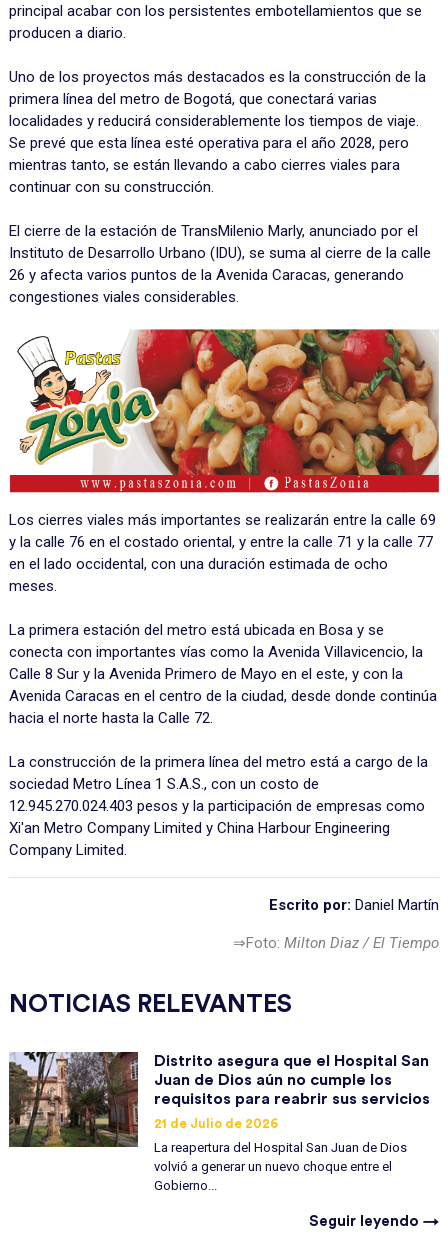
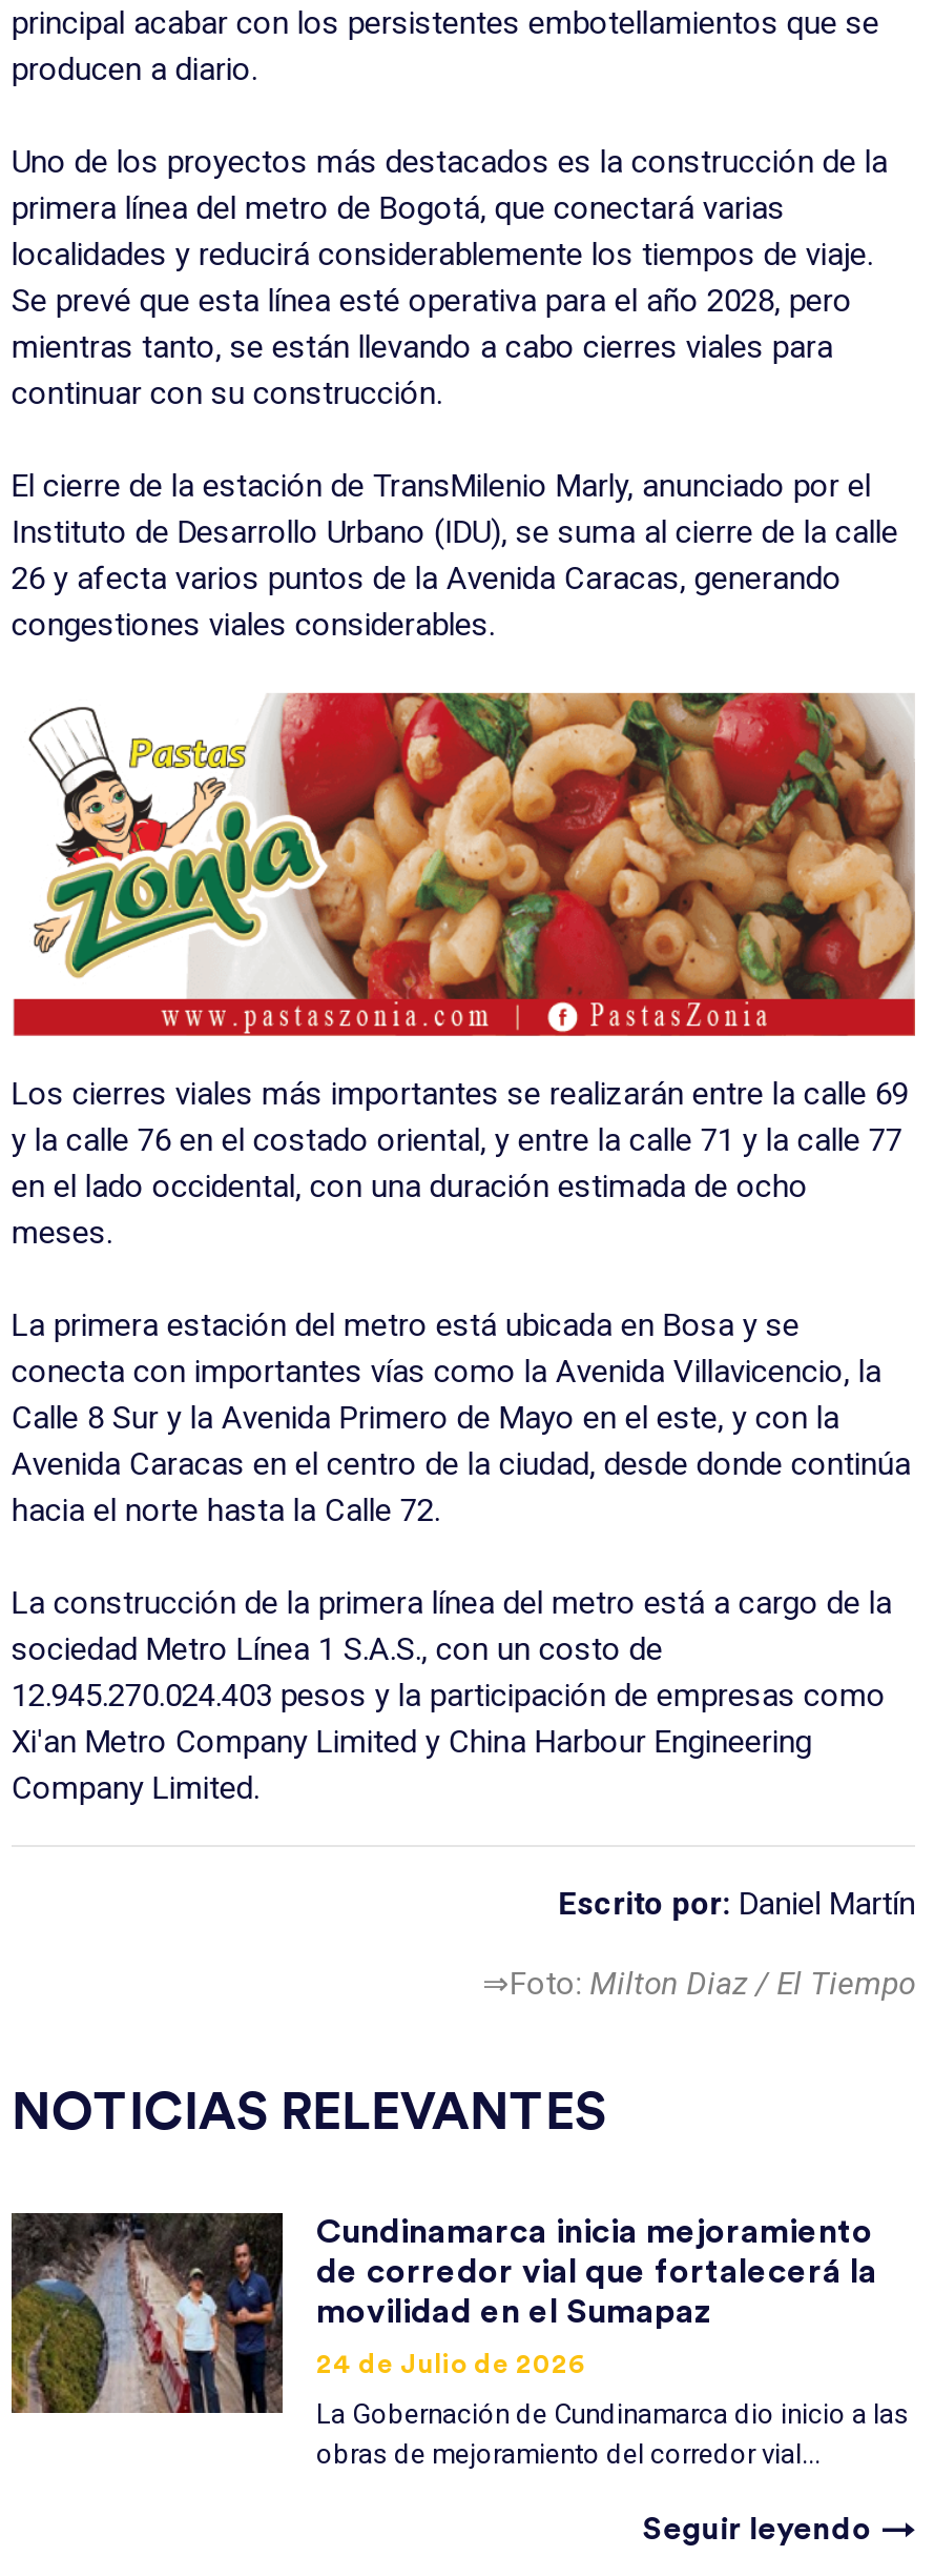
[9,1052,430,1148] [image] | Distrito asegura que el Hospital San | Juan de Dios aún no cumple los | requisitos para reabrir sus servicios -> [9,2211,877,2415] [image] | Cundinamarca inicia mejoramiento | de corredor vial que fortalecerá la | movilidad en el Sumapaz
[154,1117,278,1130] 21 de Julio de 2026 -> [316,2349,585,2377] 24 de Julio de 2026
[154,1140,407,1193] La reapertura del Hospital San Juan de Dios | volvió a generar un nuevo choque entre el | Gobierno... -> [316,2398,909,2469] La Gobernación de Cundinamarca dio inicio a las | obras de mejoramiento del corredor vial...

